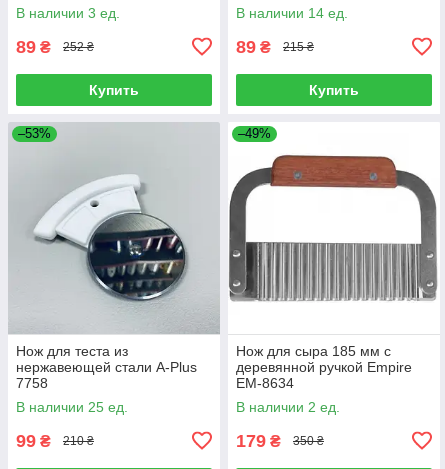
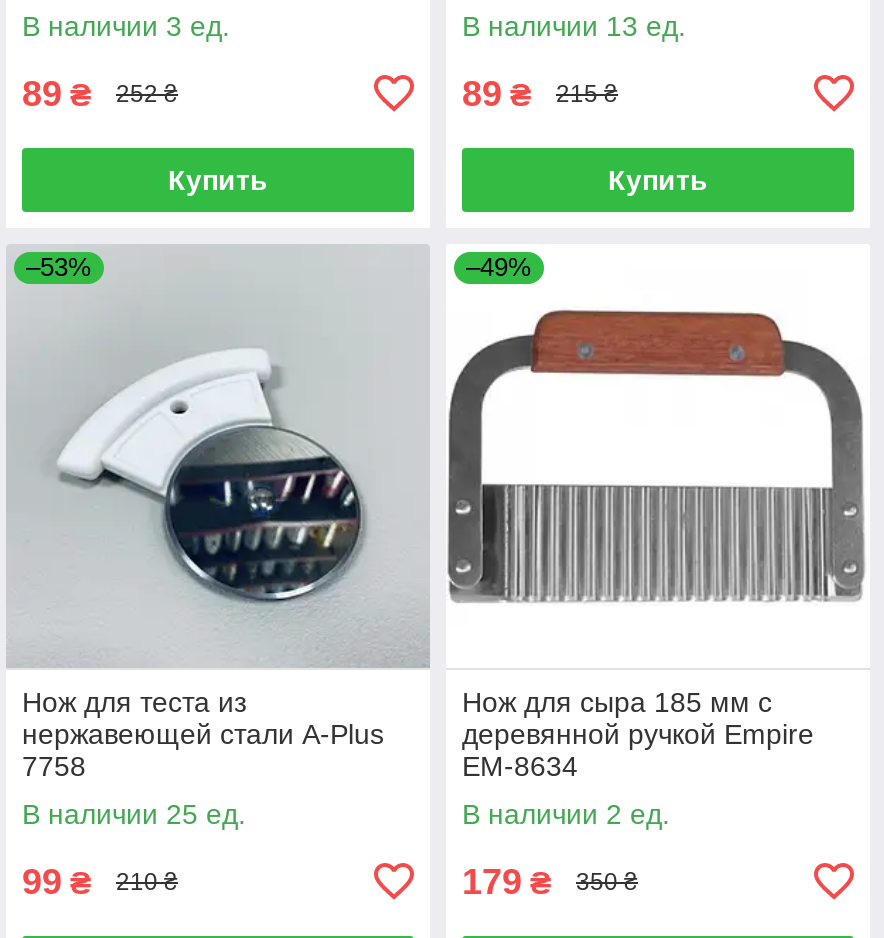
[236,5,348,21] В наличии 14 ед. -> [462,10,686,42] В наличии 13 ед.

